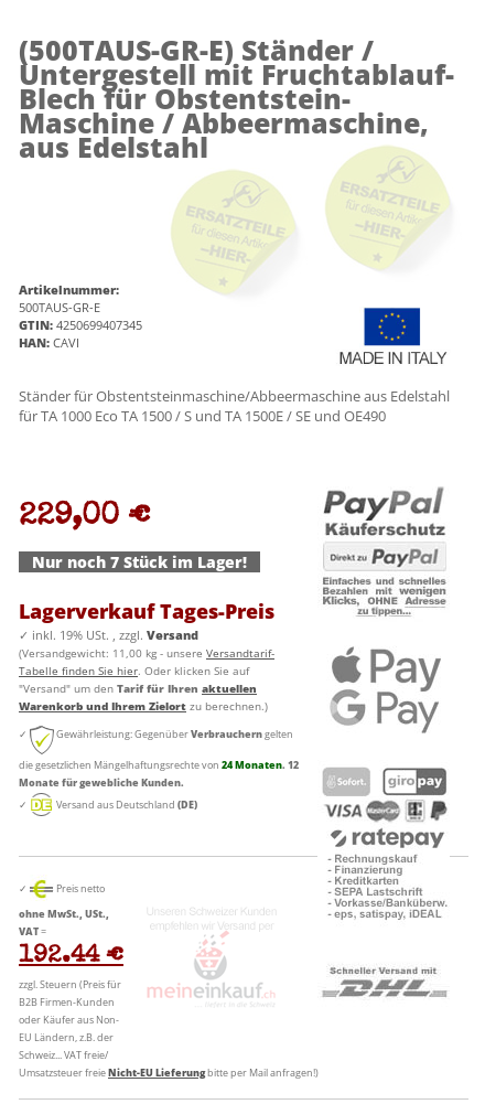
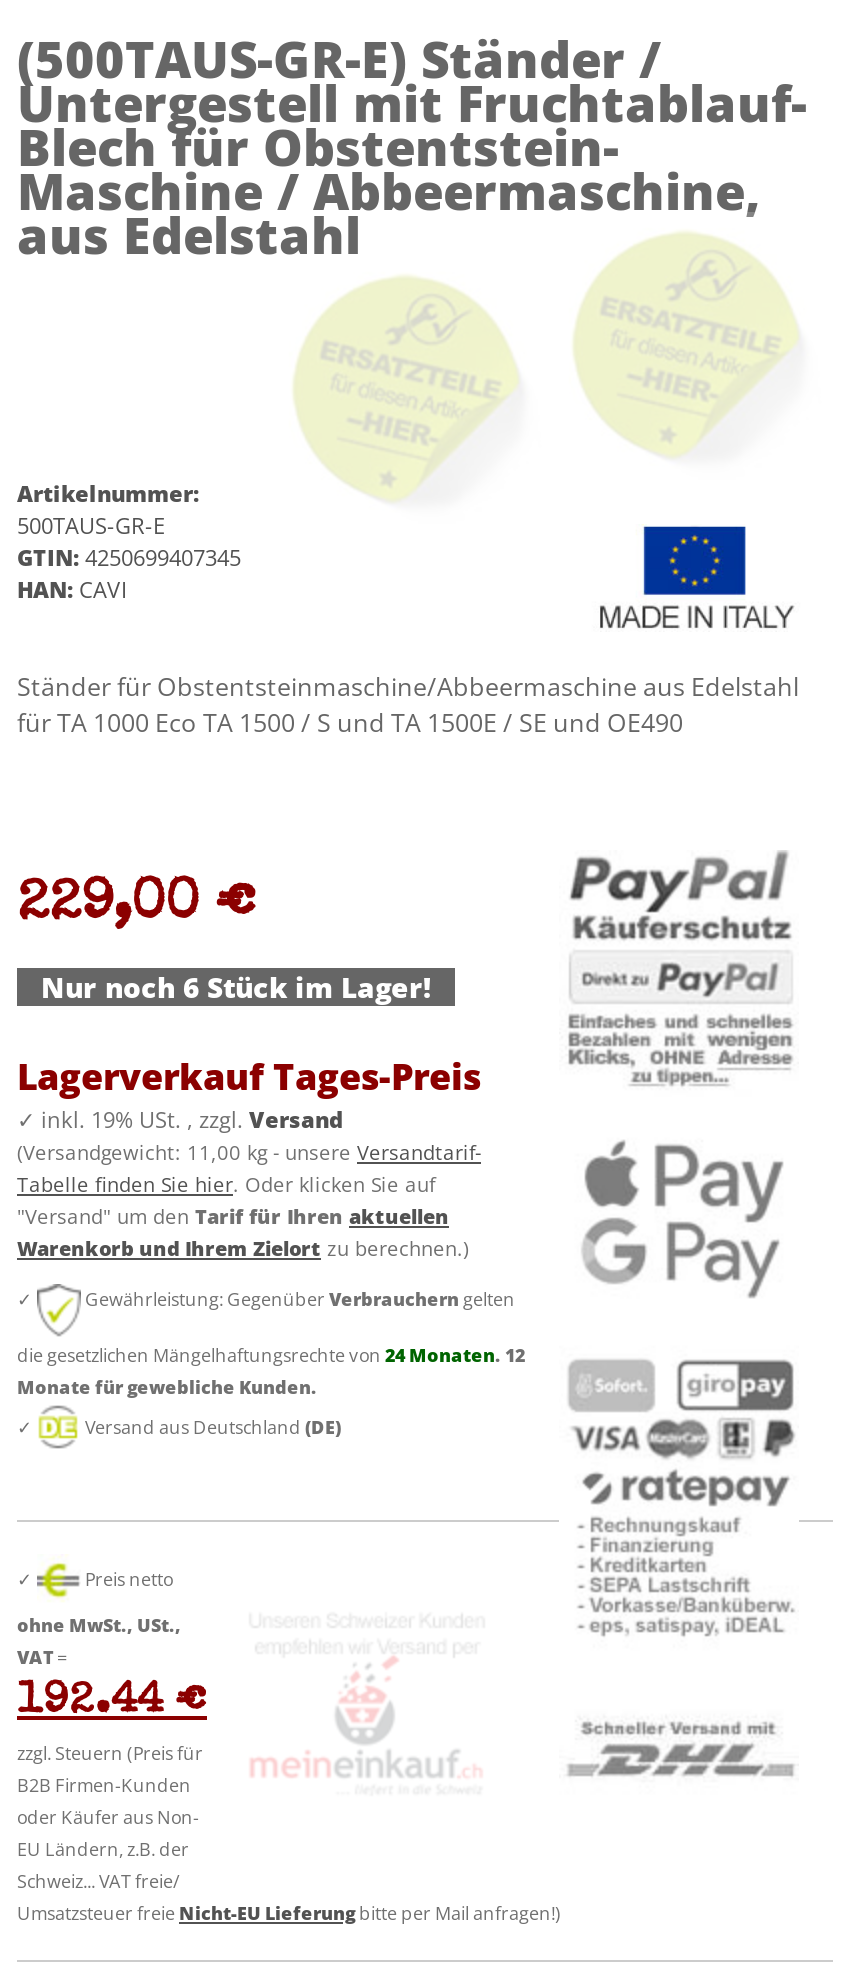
[19,552,260,573] Nur noch 7 Stück im Lager! -> [17,968,455,1006] Nur noch 6 Stück im Lager!

